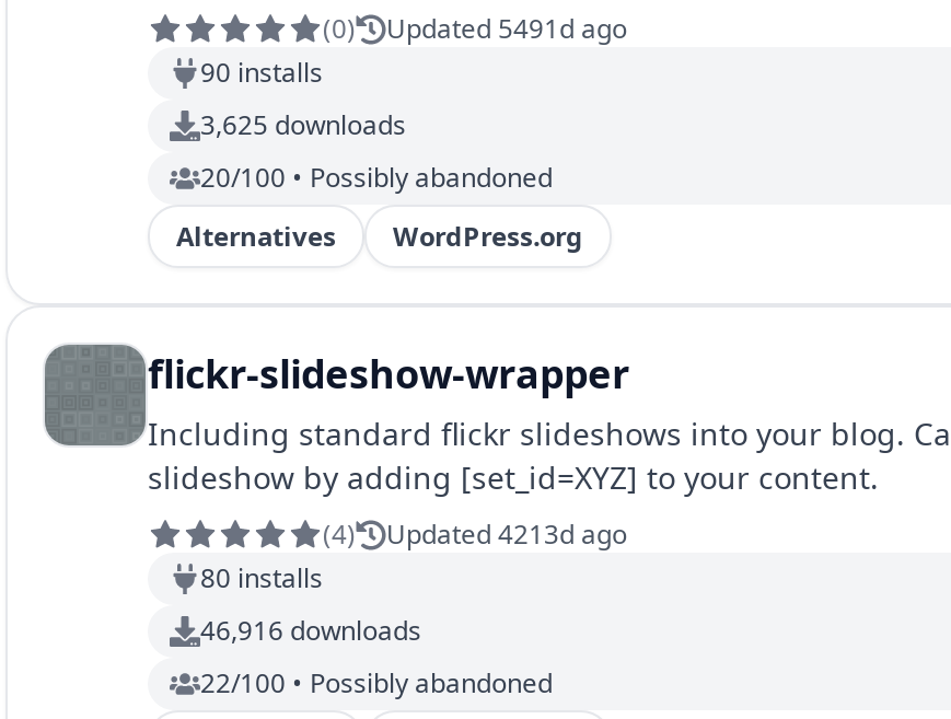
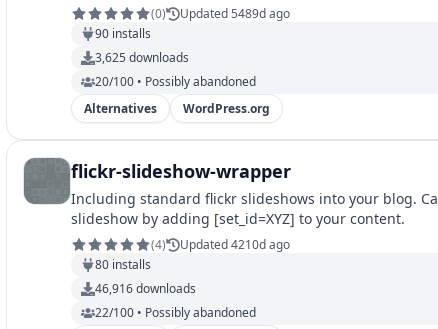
[323,10,627,47] (0) Updated 5491d ago -> [151,5,290,22] (0) Updated 5489d ago
[323,515,627,553] (4) Updated 4213d ago -> [151,236,290,253] (4) Updated 4210d ago

